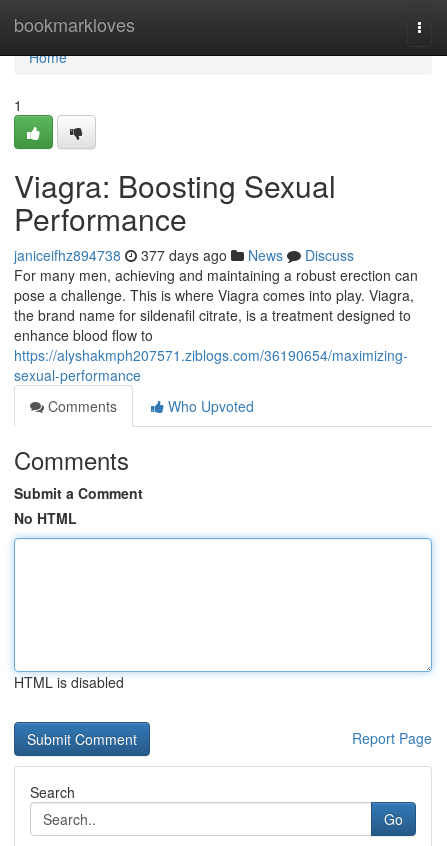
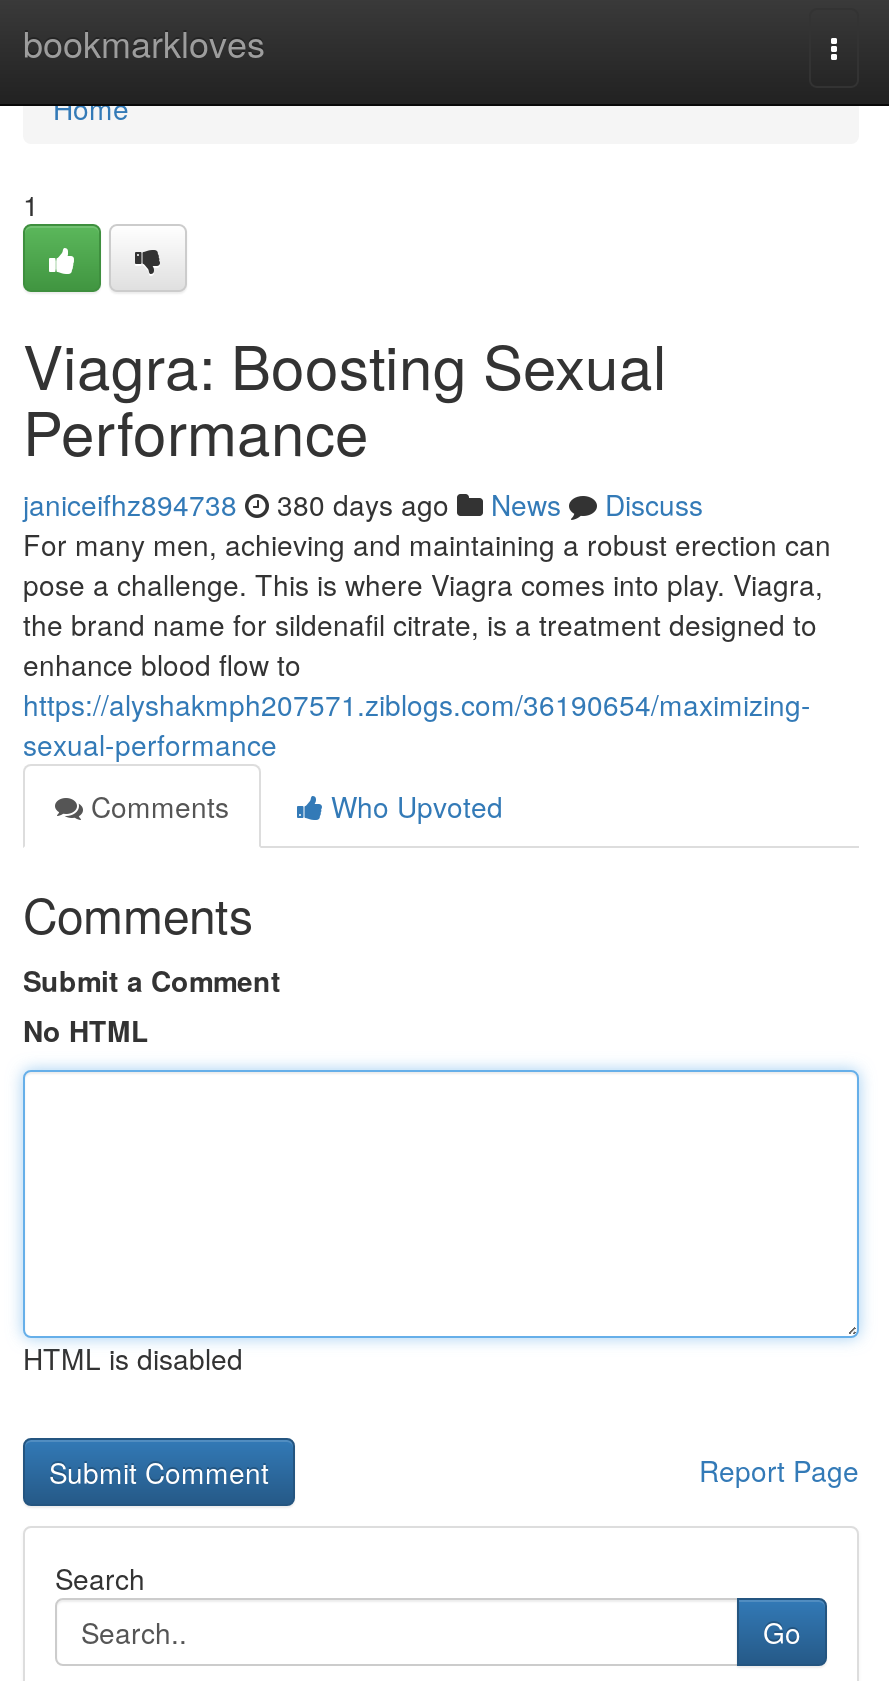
[14,245,354,265] janiceifhz894738 377 days ago News Discuss -> [23,484,703,524] janiceifhz894738 380 days ago News Discuss

